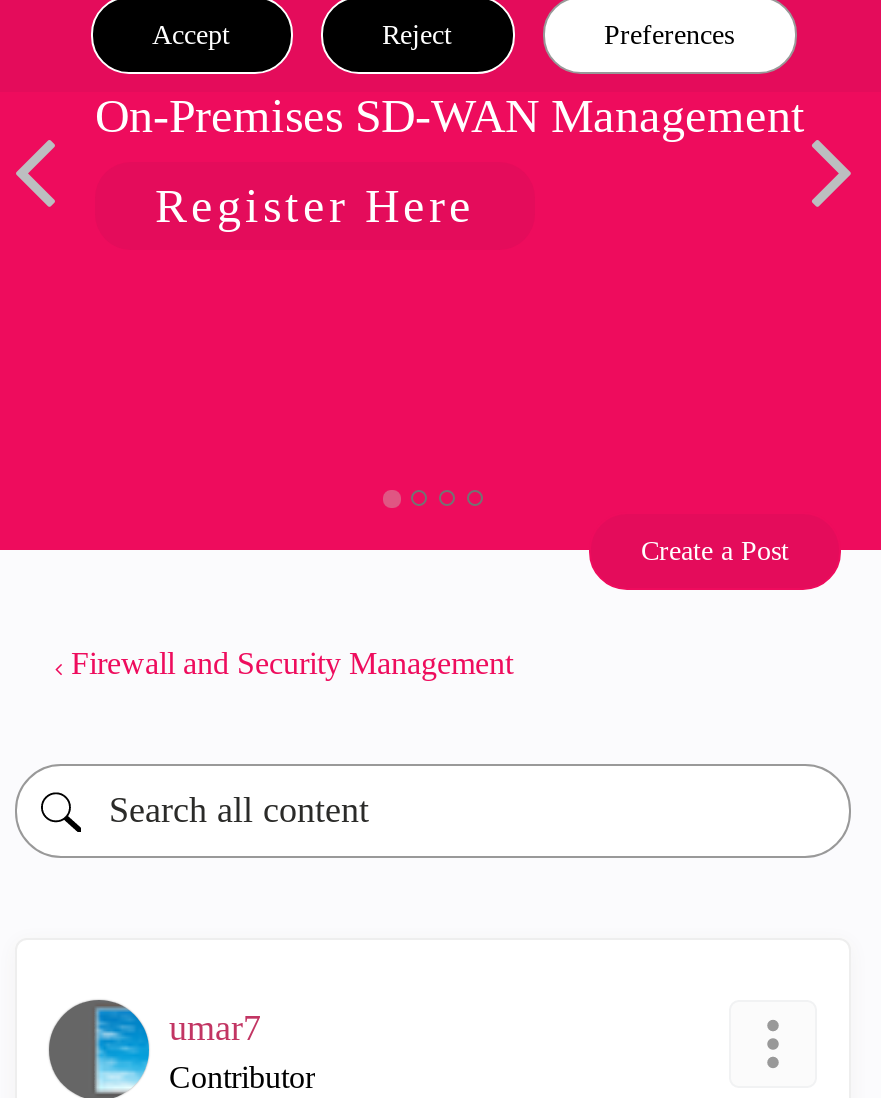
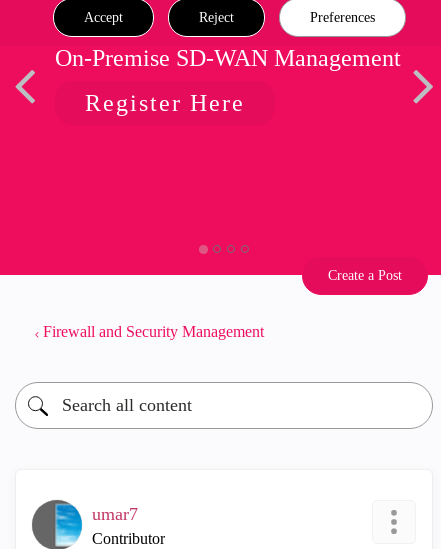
[95,90,805,142] On-Premises SD-WAN Management -> [55,45,401,71] On-Premise SD-WAN Management

